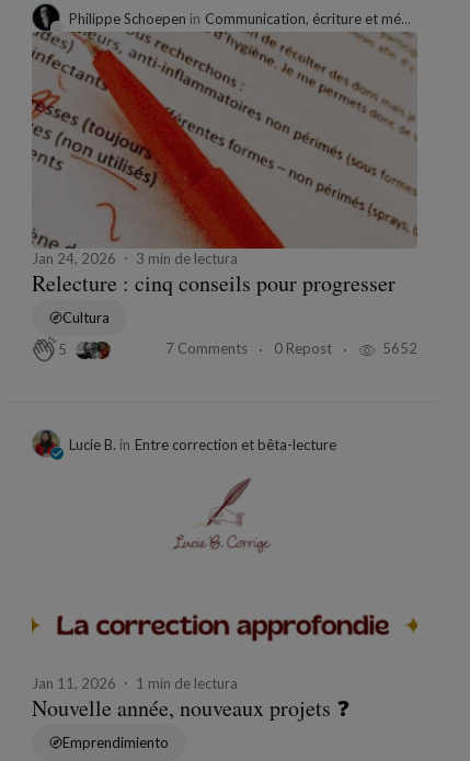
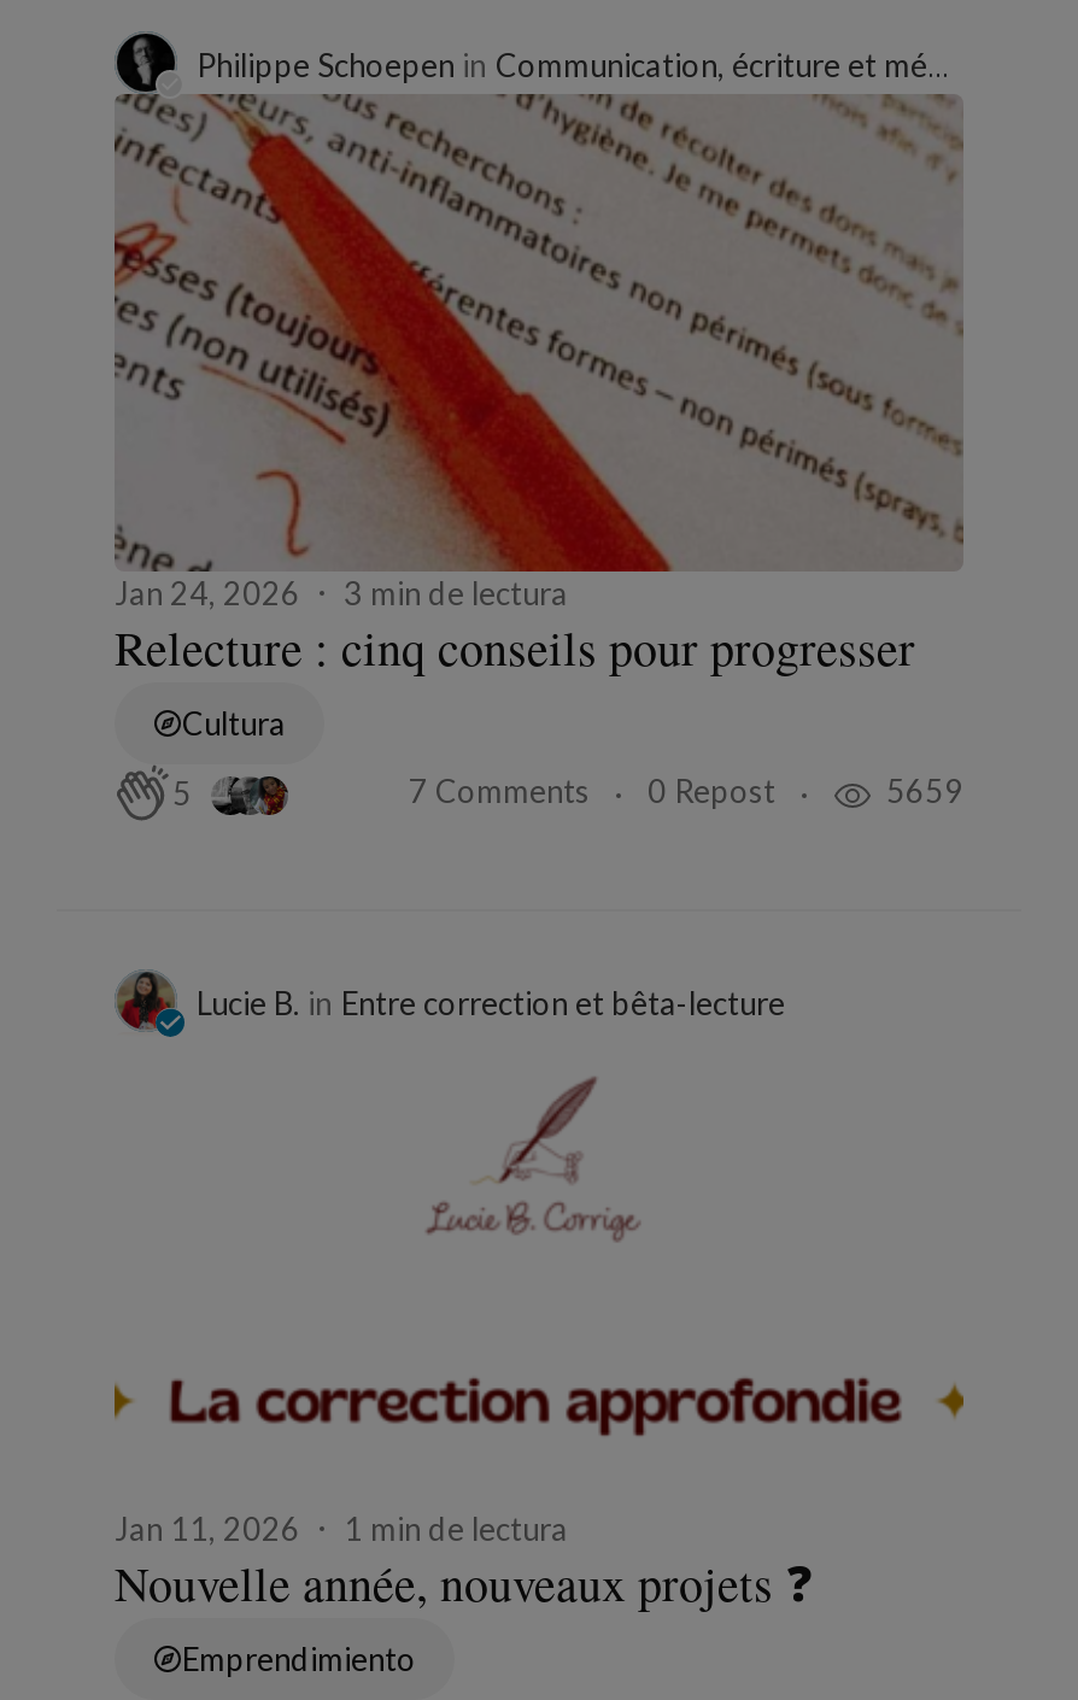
[382,340,417,358] 5652 -> [886,773,963,811] 5659

